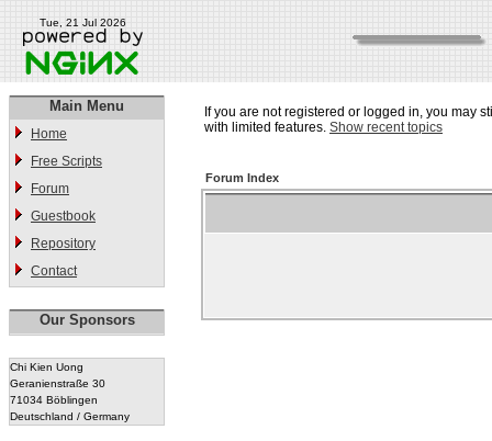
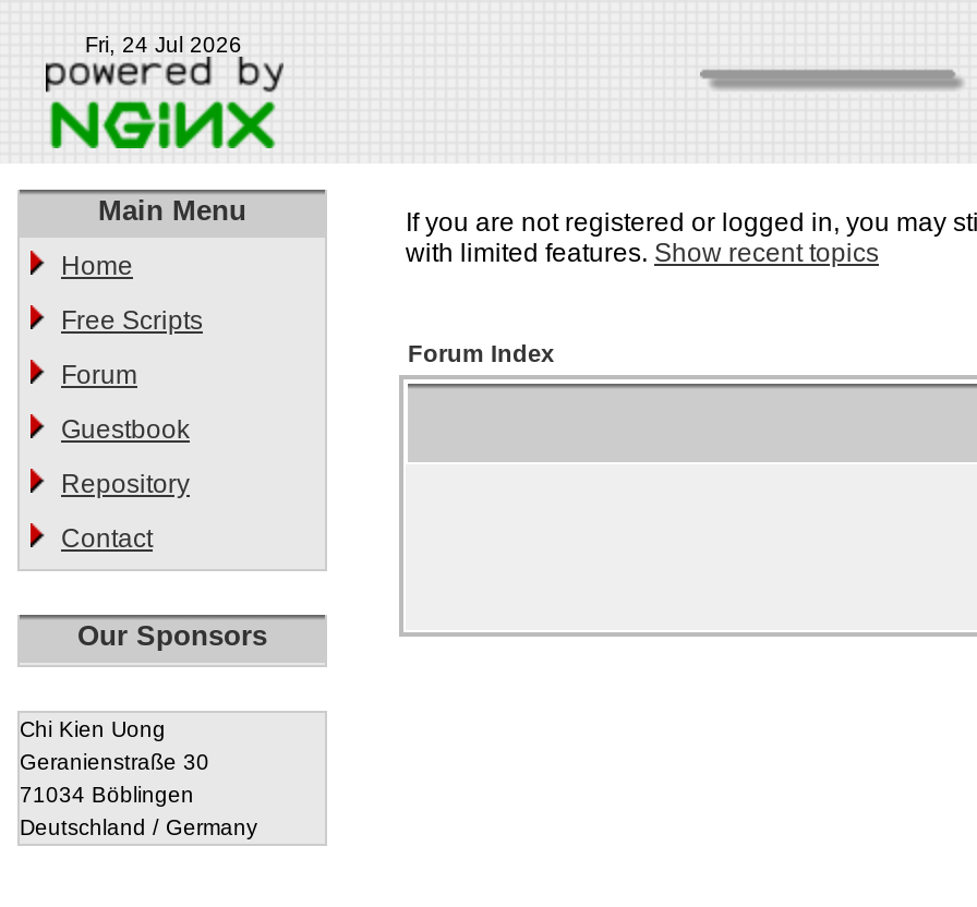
[39,16,126,29] Tue, 21 Jul 2026 -> [85,33,242,57] Fri, 24 Jul 2026

